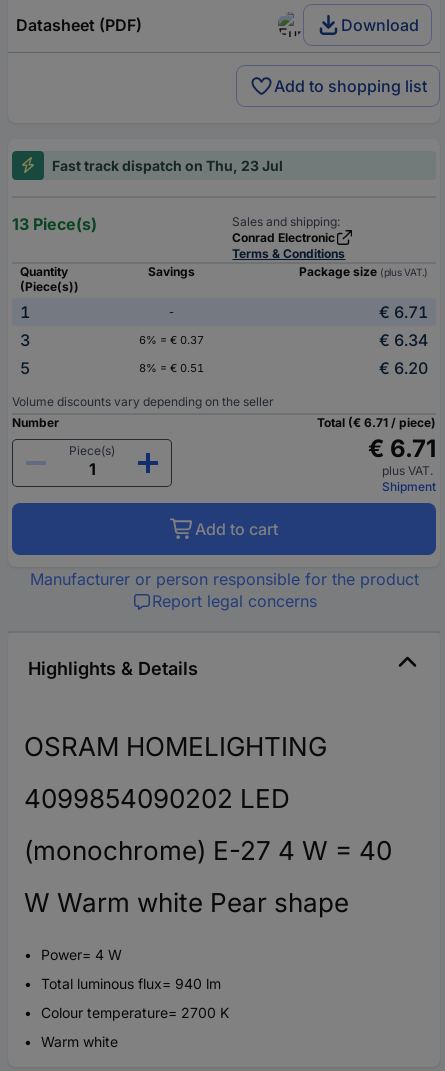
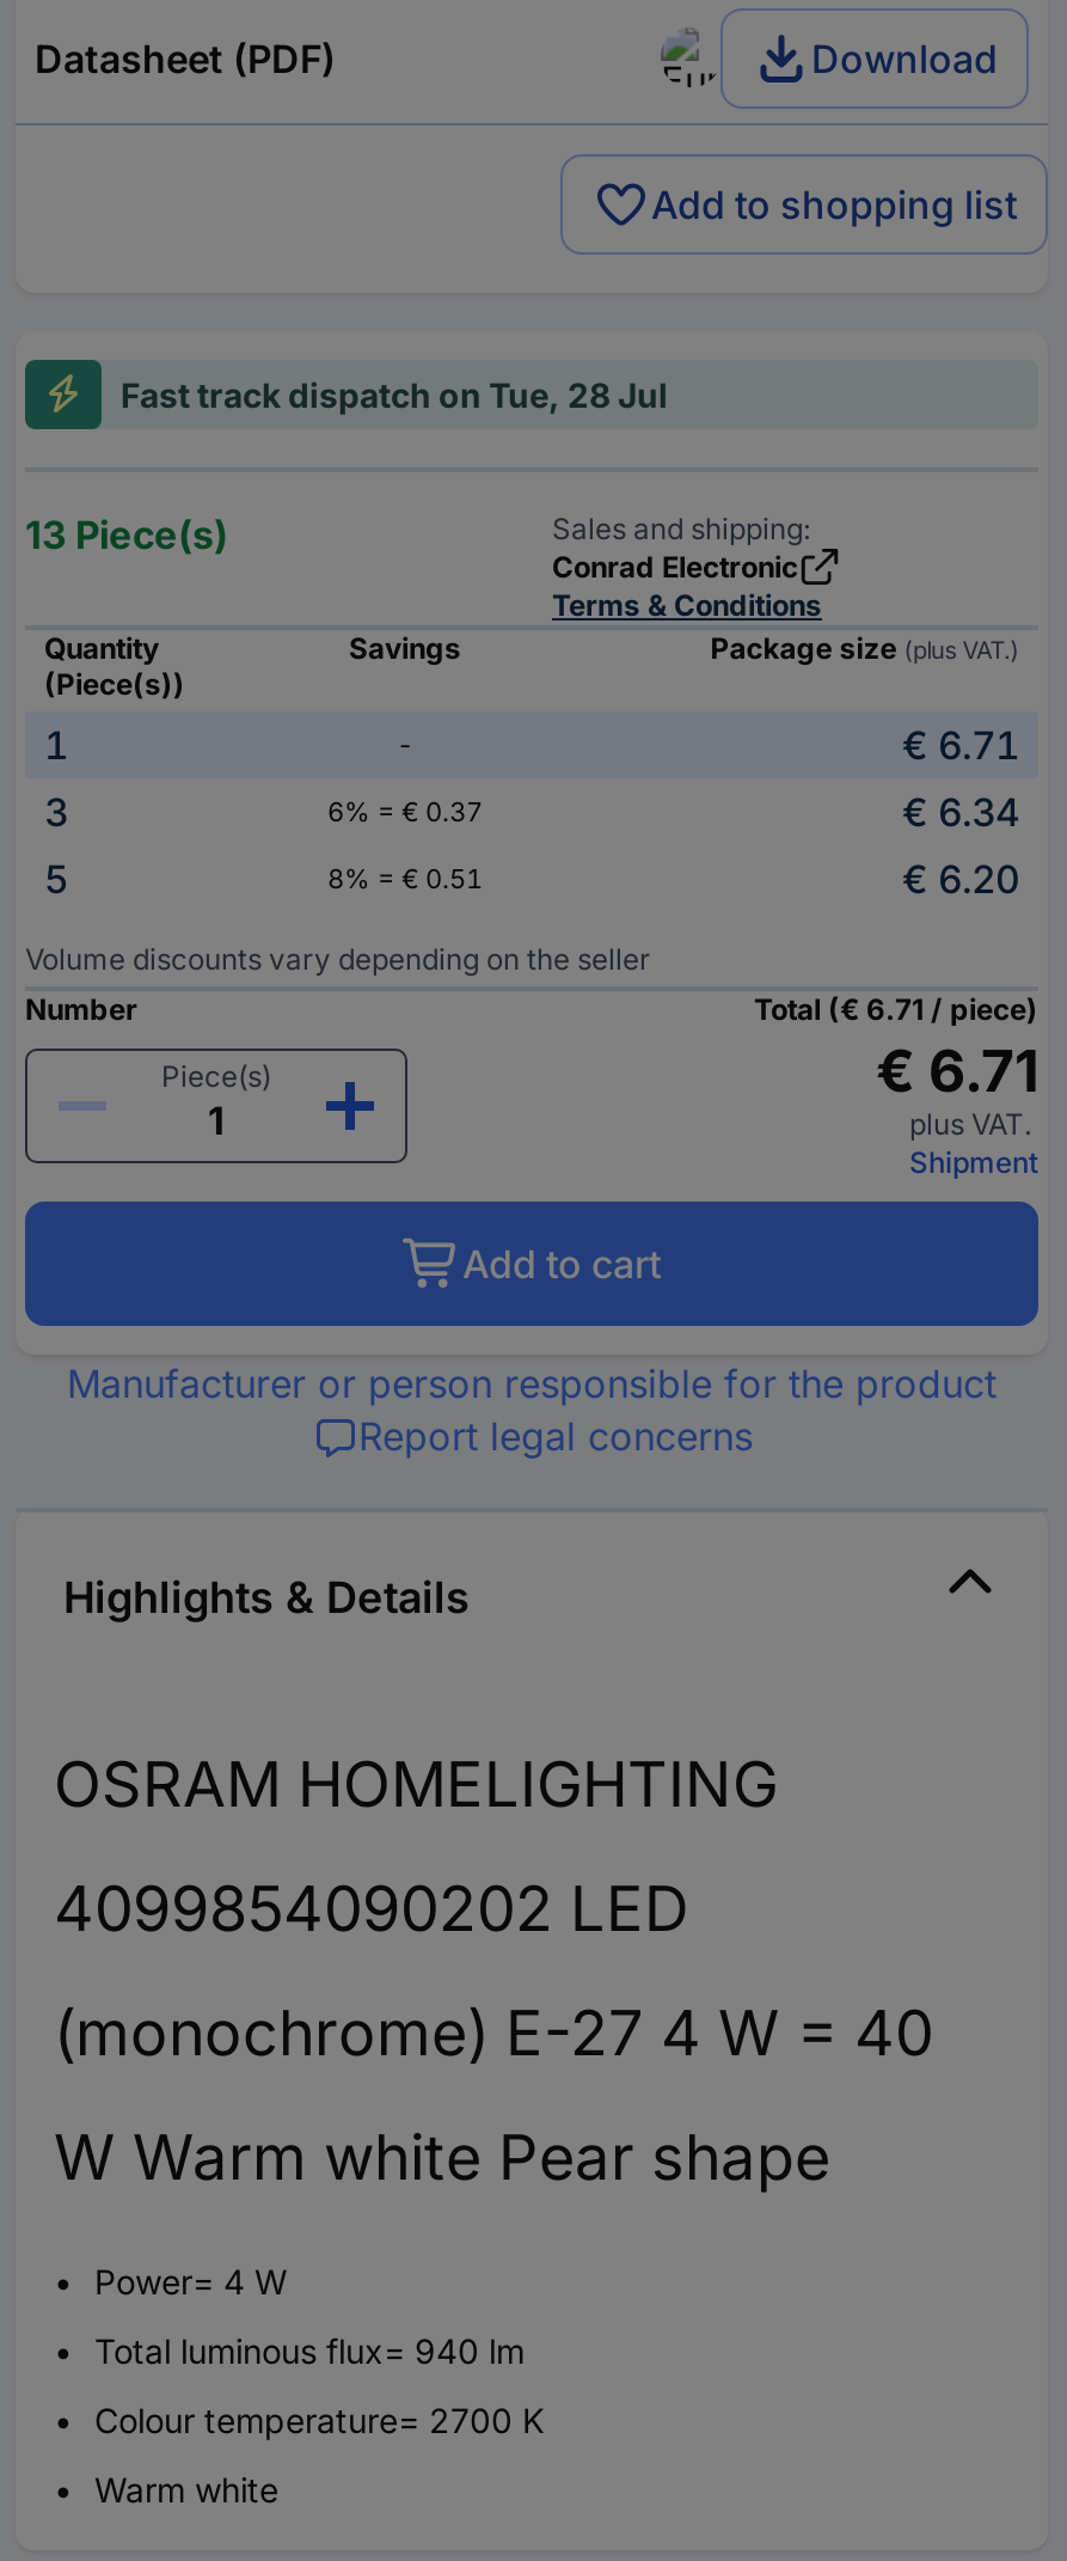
[52,157,283,174] Fast track dispatch on Thu, 23 Jul -> [121,374,668,415] Fast track dispatch on Tue, 28 Jul

